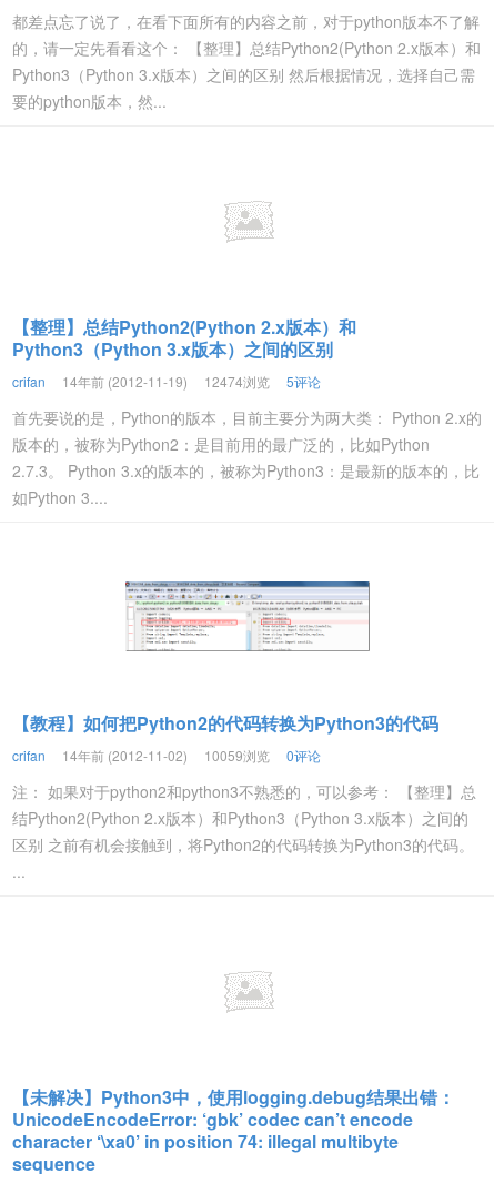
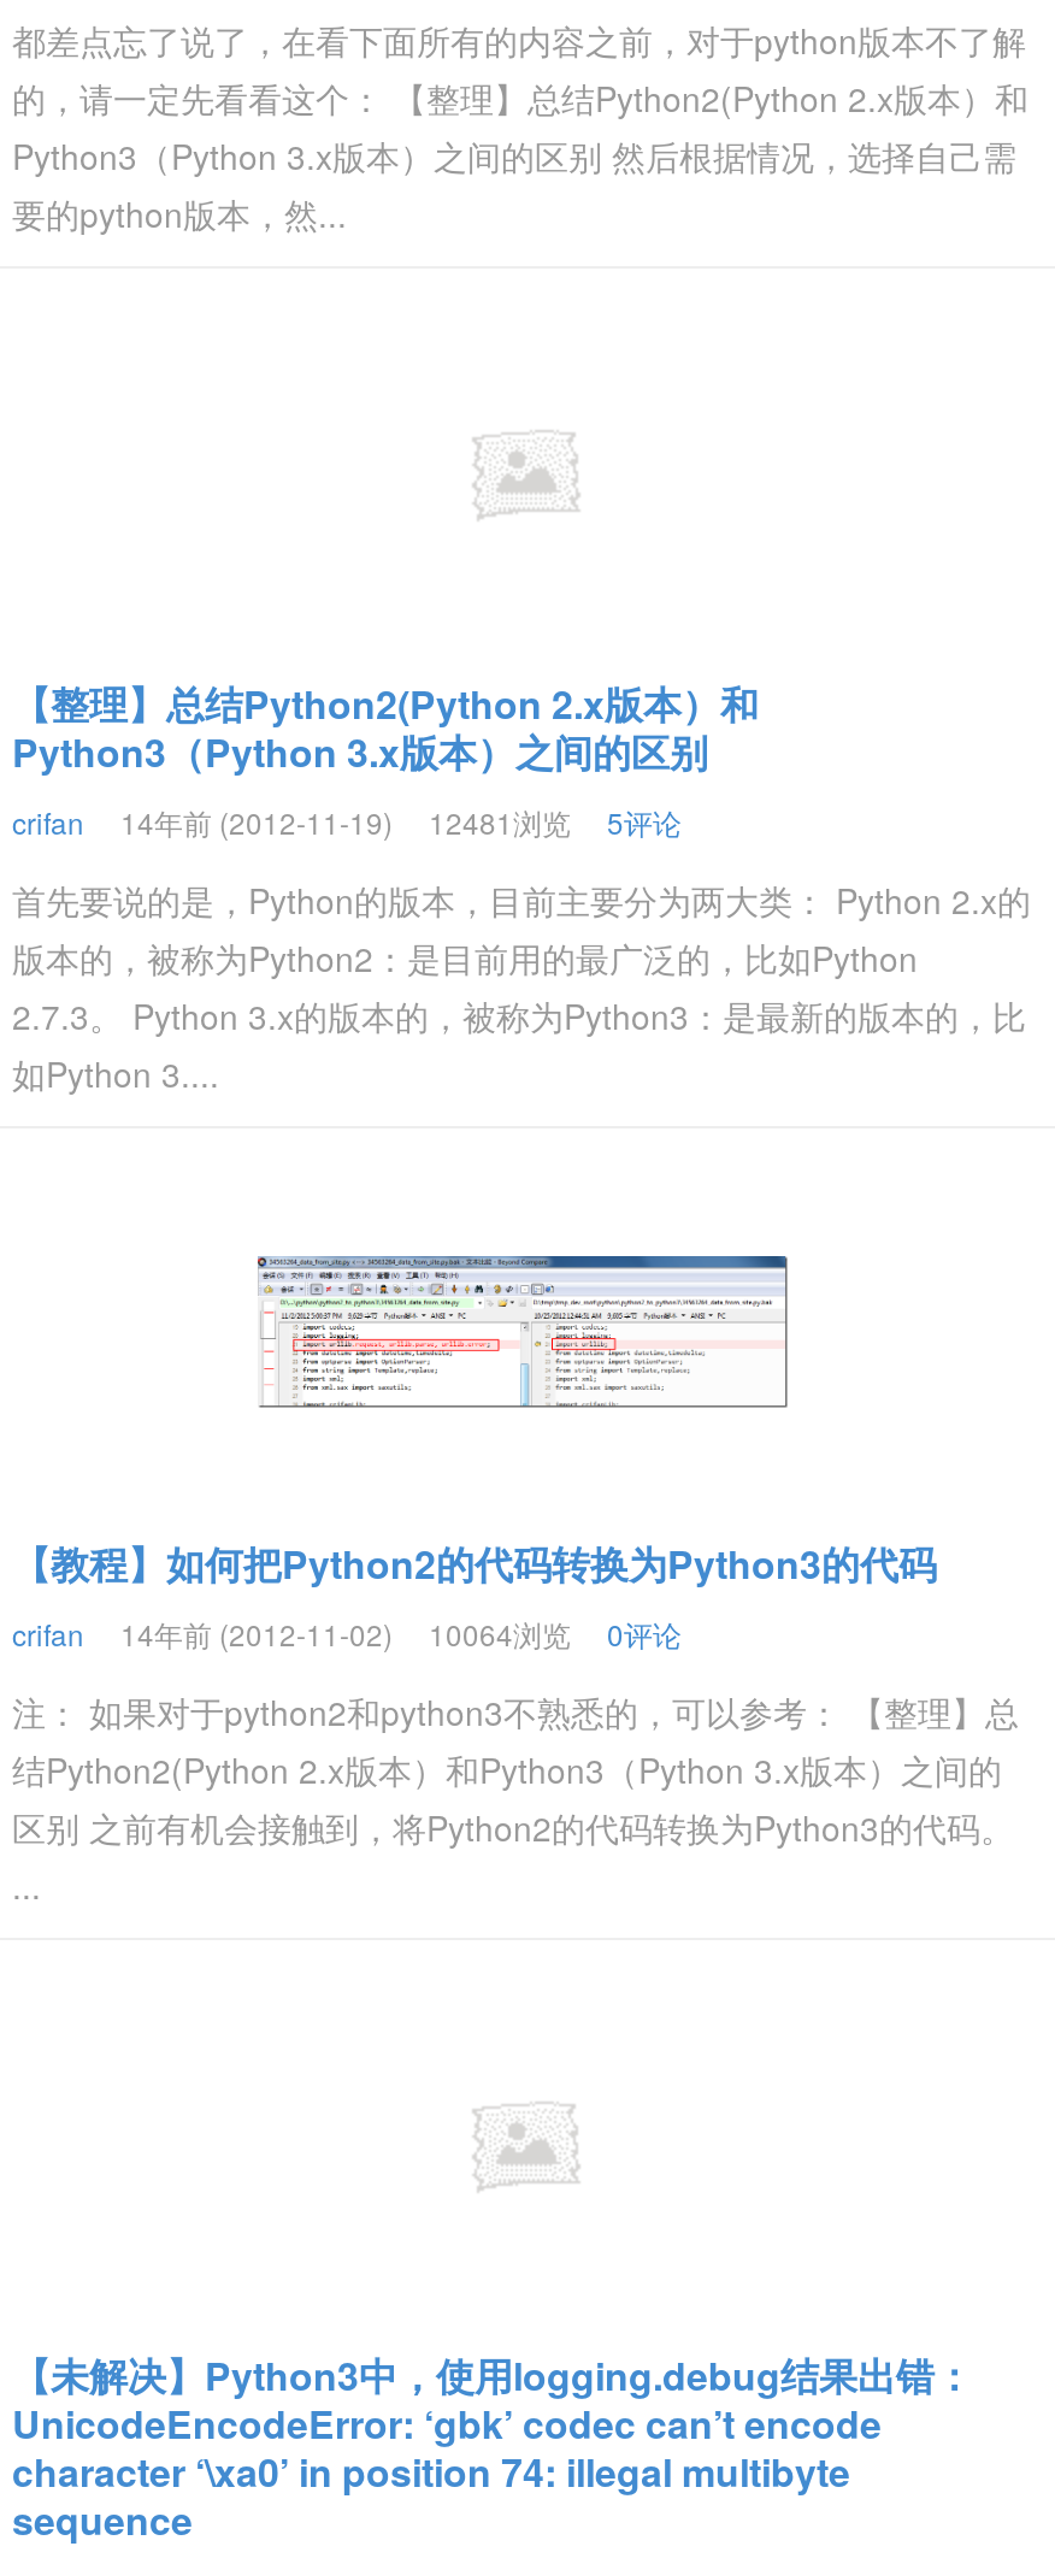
[12,372,321,391] crifan 14年前 (2012-11-19) 12474浏览 5评论 -> [12,801,682,842] crifan 14年前 (2012-11-19) 12481浏览 5评论
[12,746,321,765] crifan 14年前 (2012-11-02) 10059浏览 0评论 -> [12,1613,682,1654] crifan 14年前 (2012-11-02) 10064浏览 0评论

